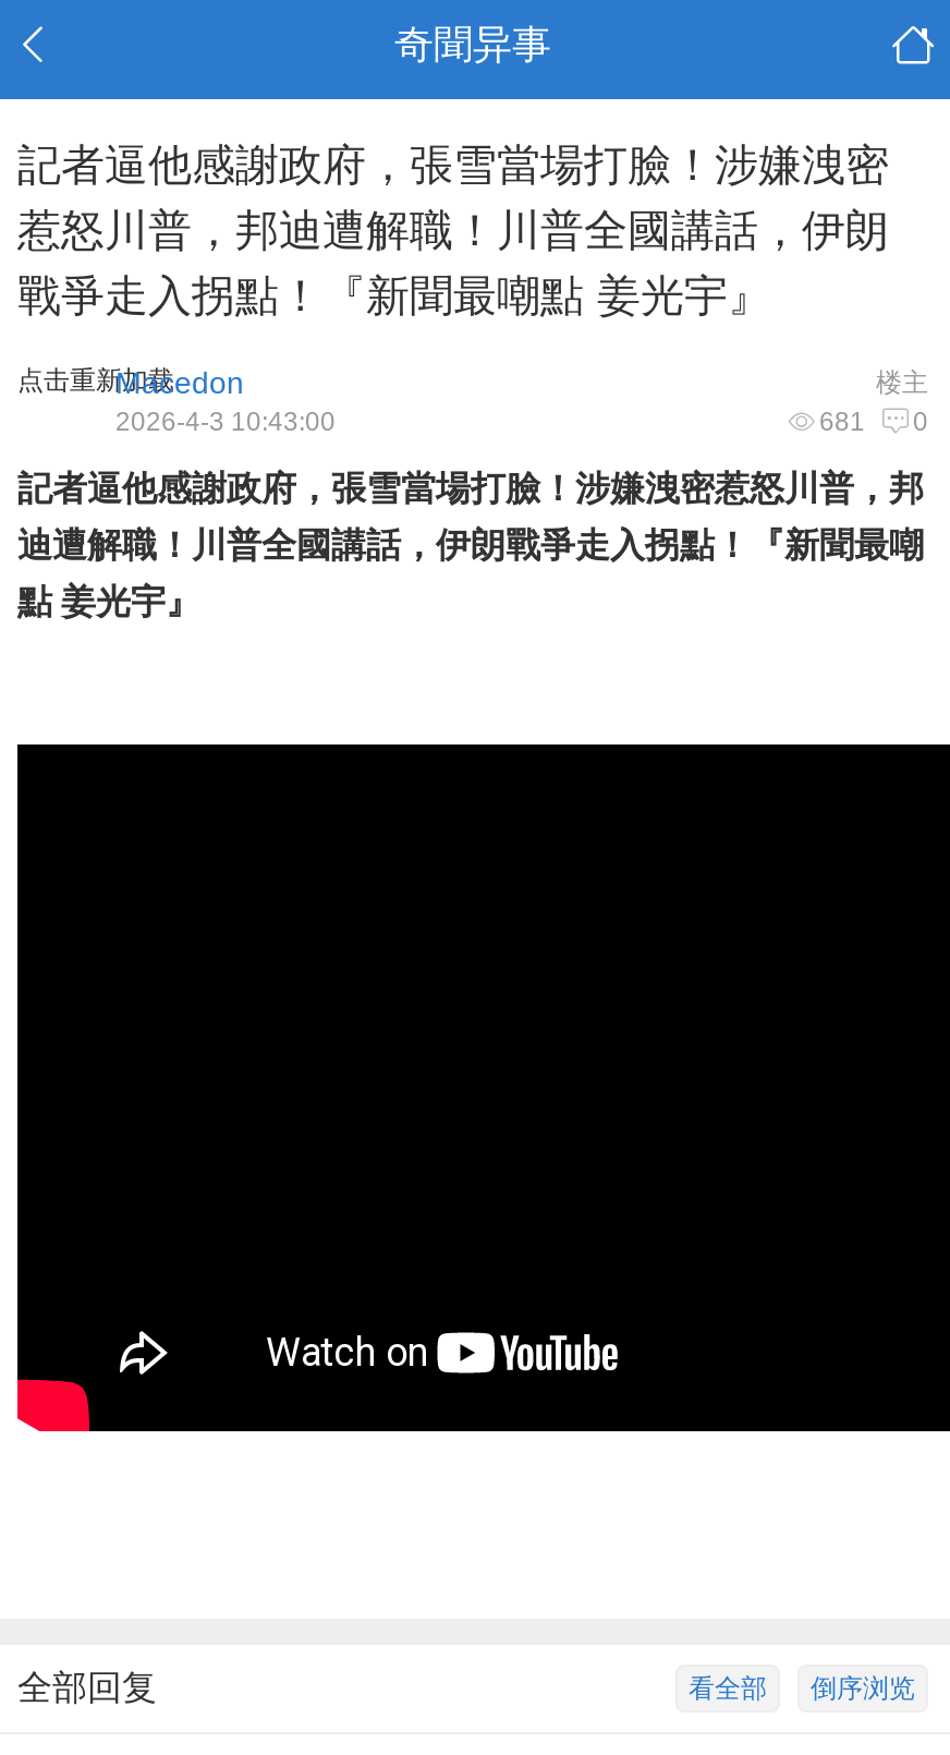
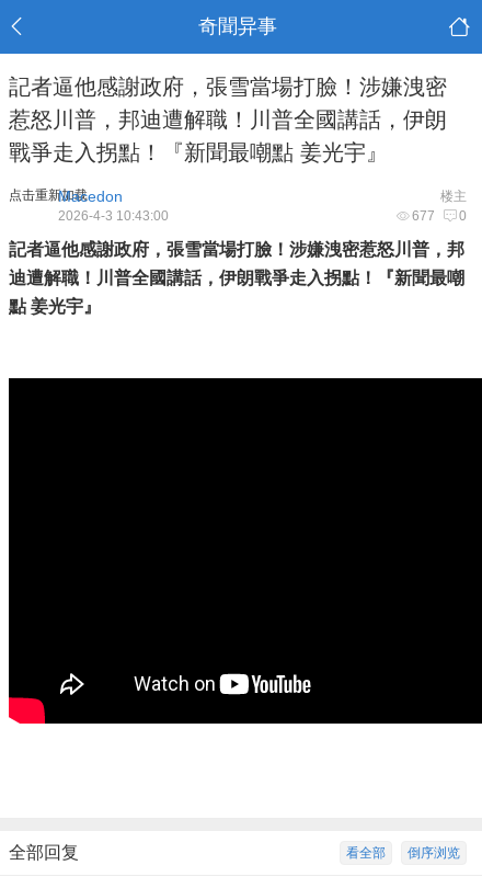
[819,407,928,437] 681 0 -> [412,208,467,224] 677 0

